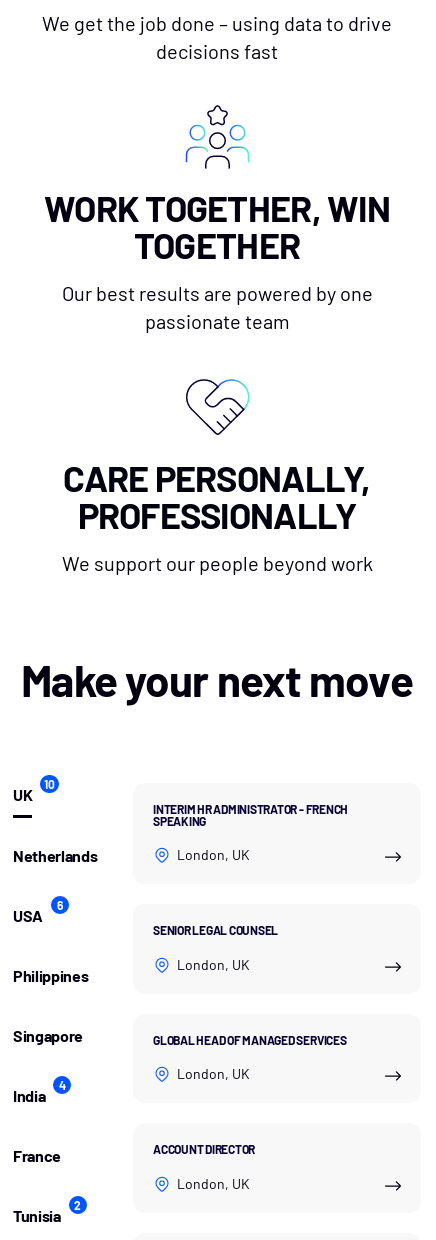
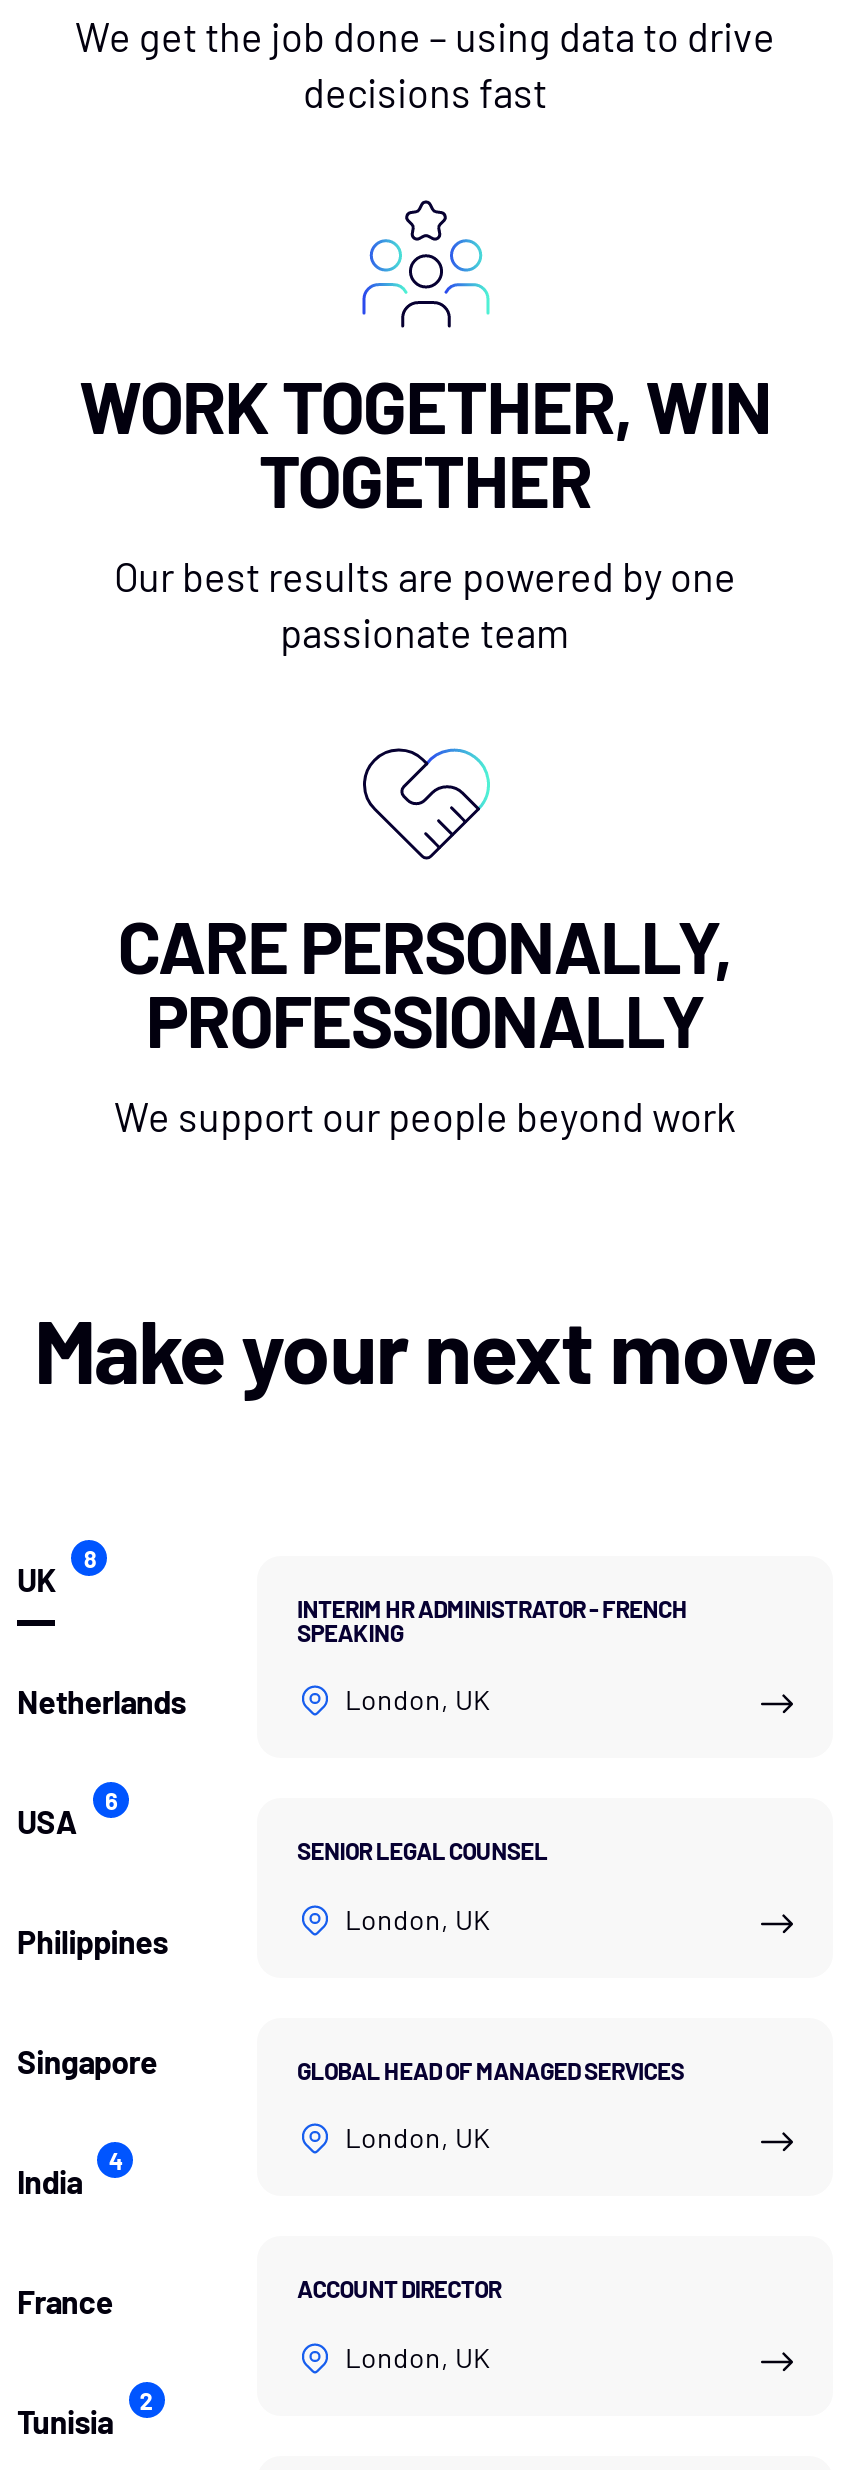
[44,777,55,791] 10 -> [84,1545,96,1573] 8

